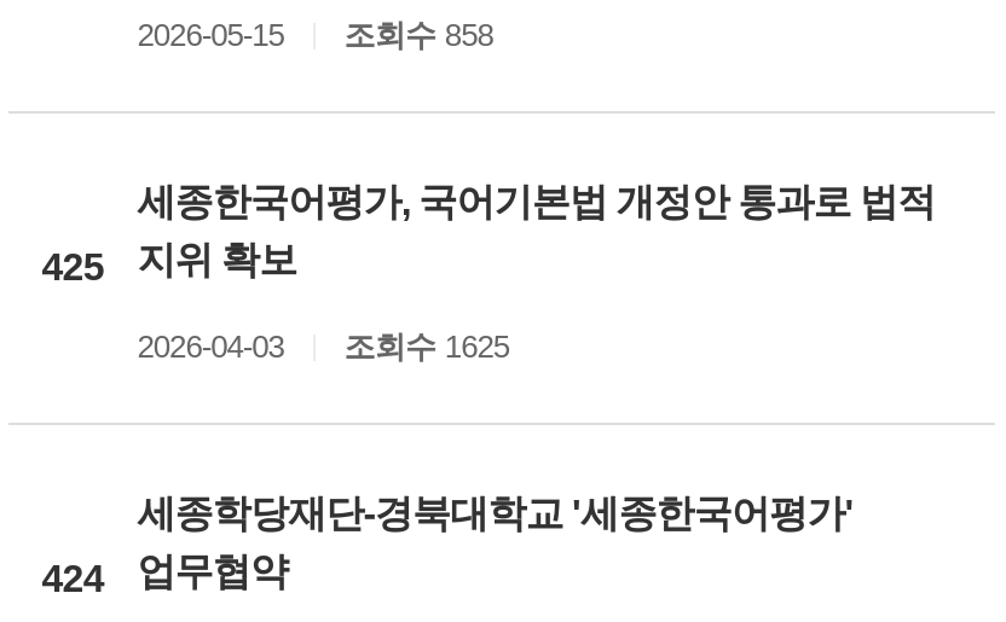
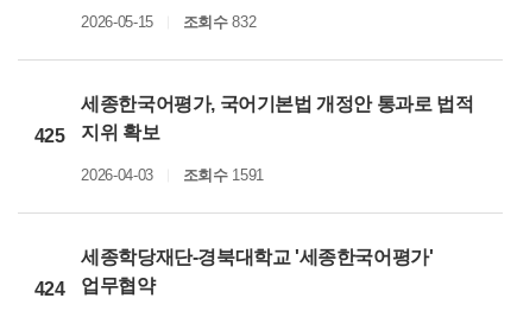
[137,17,493,53] 2026-05-15 조회수 858 -> [81,13,256,31] 2026-05-15 조회수 832
[137,329,509,365] 2026-04-03 조회수 1625 -> [81,166,264,184] 2026-04-03 조회수 1591

